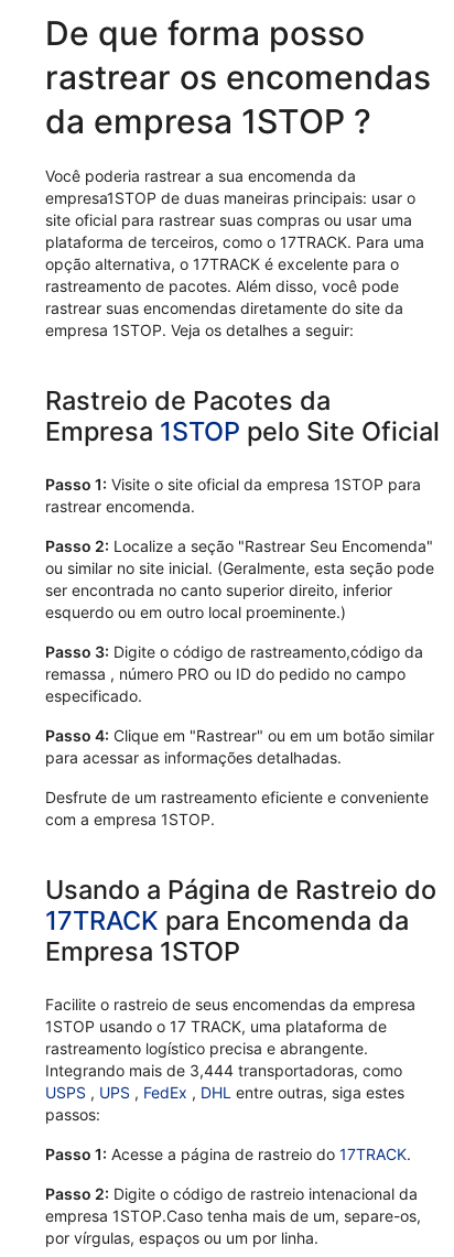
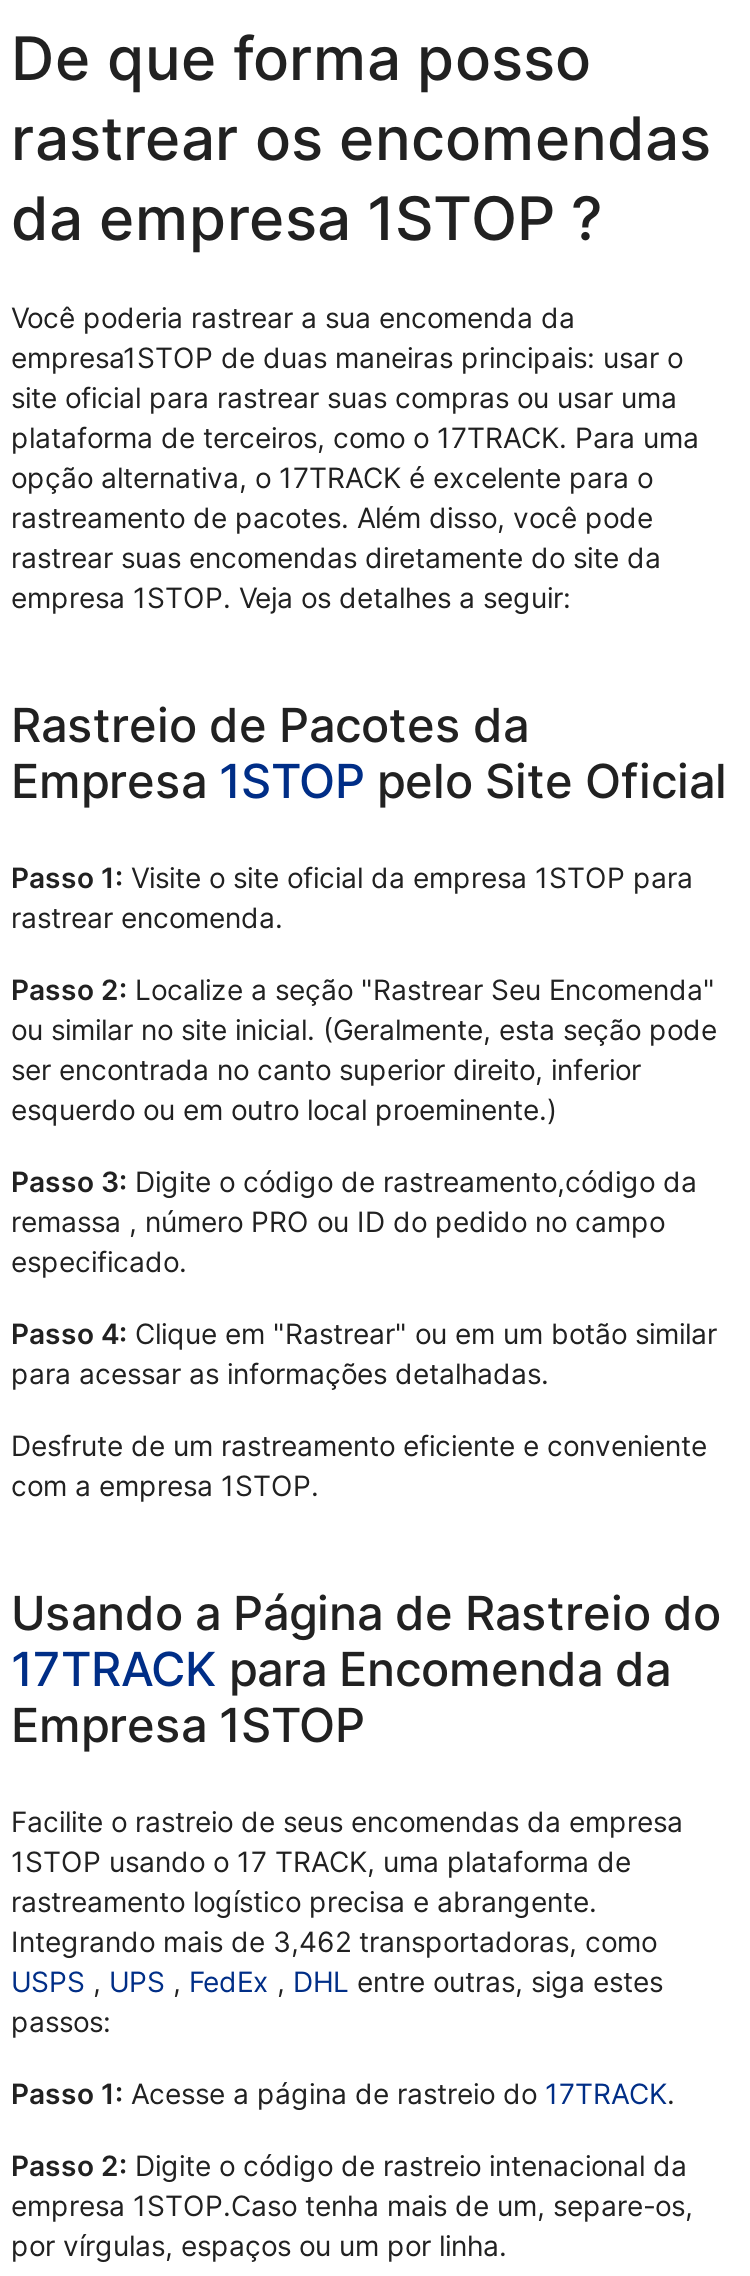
[45,1061,402,1080] Integrando mais de 3,444 transportadoras, como -> [11,1924,657,1958] Integrando mais de 3,462 transportadoras, como

